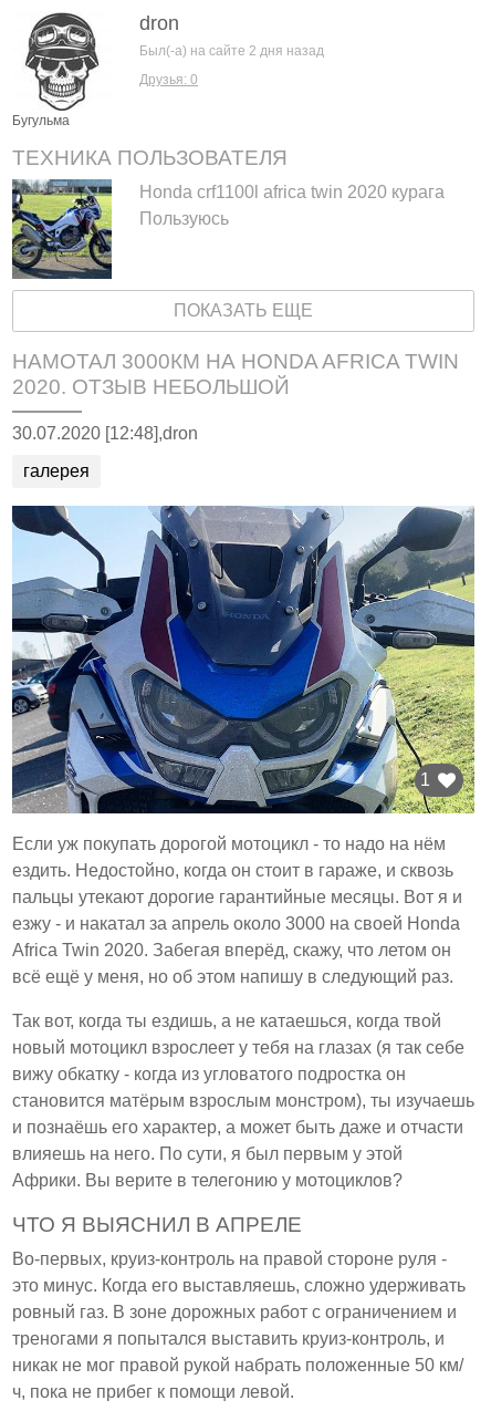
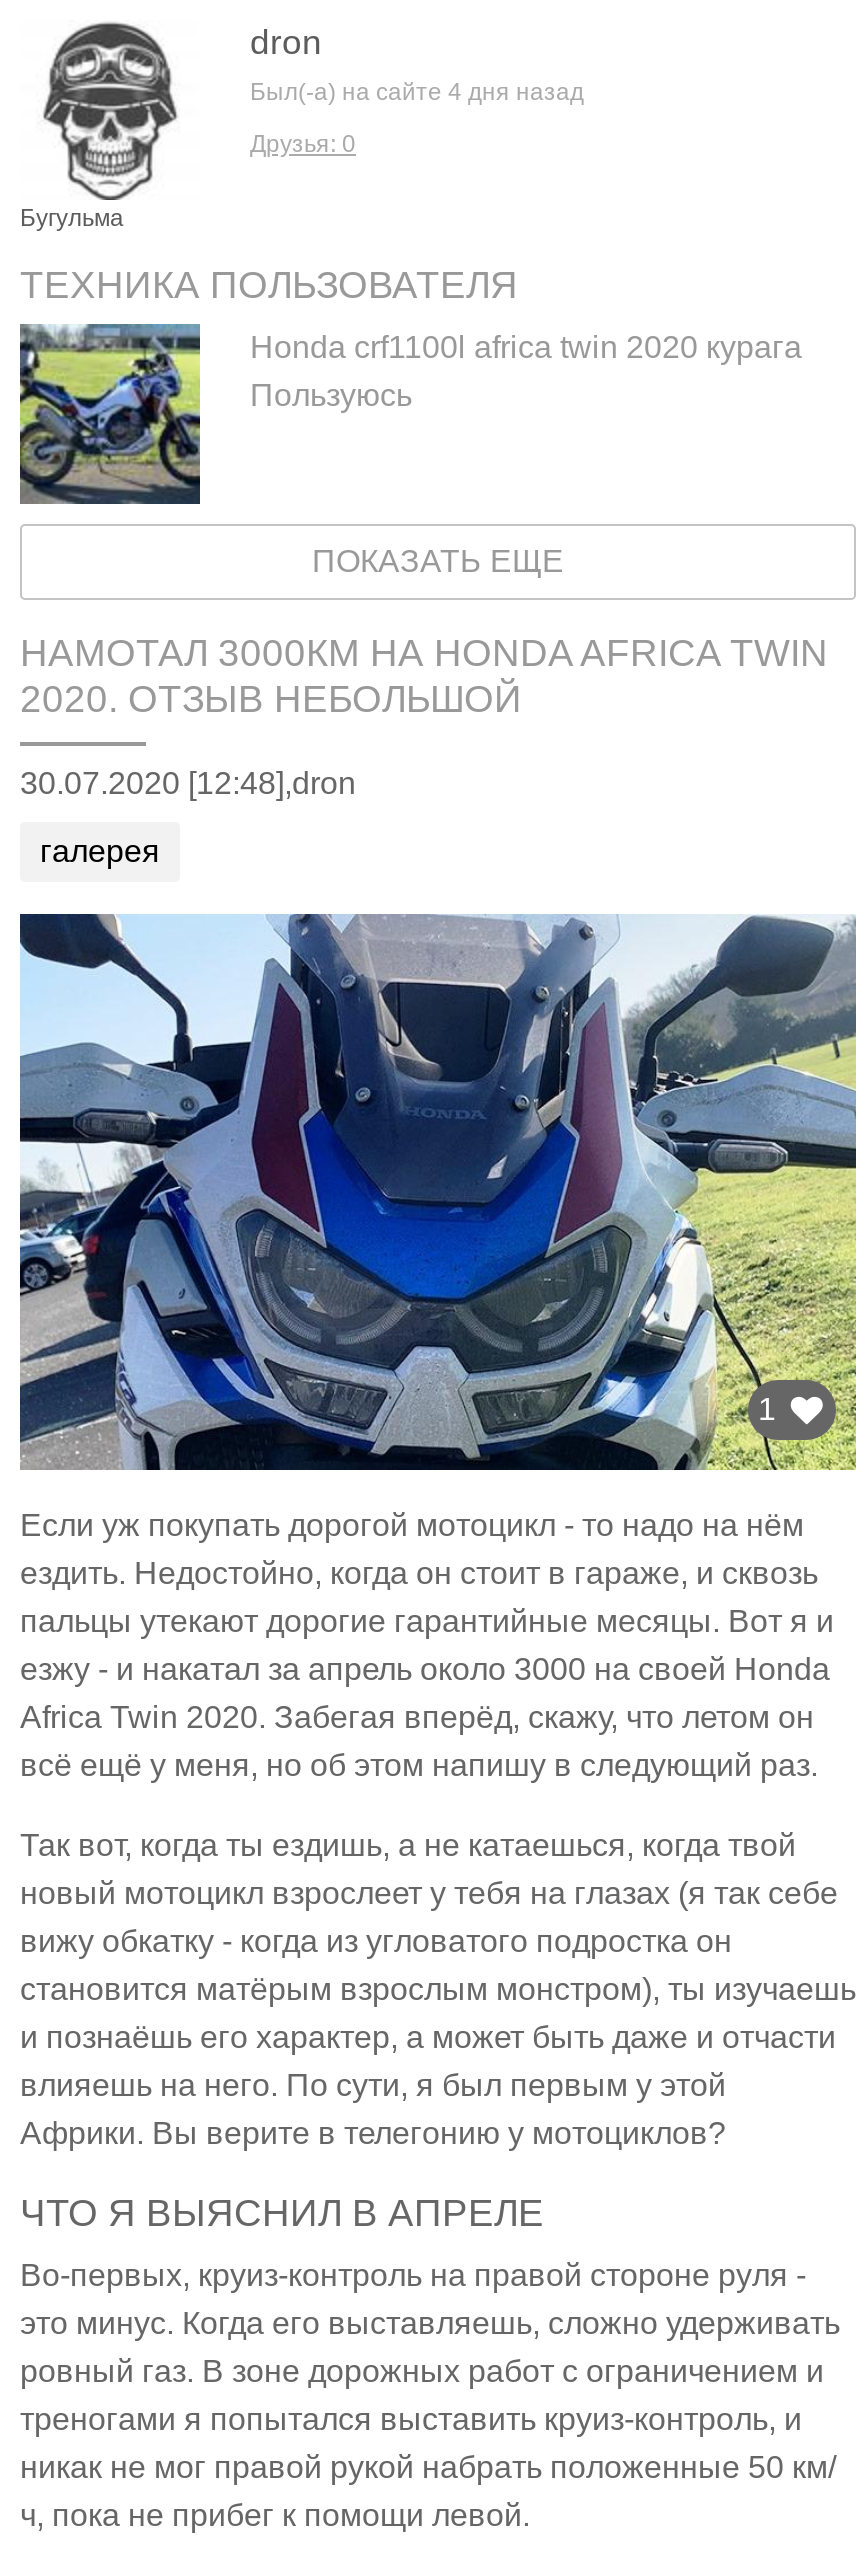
[139,43,324,59] Был(-а) на сайте 2 дня назад -> [250,78,584,106] Был(-а) на сайте 4 дня назад

